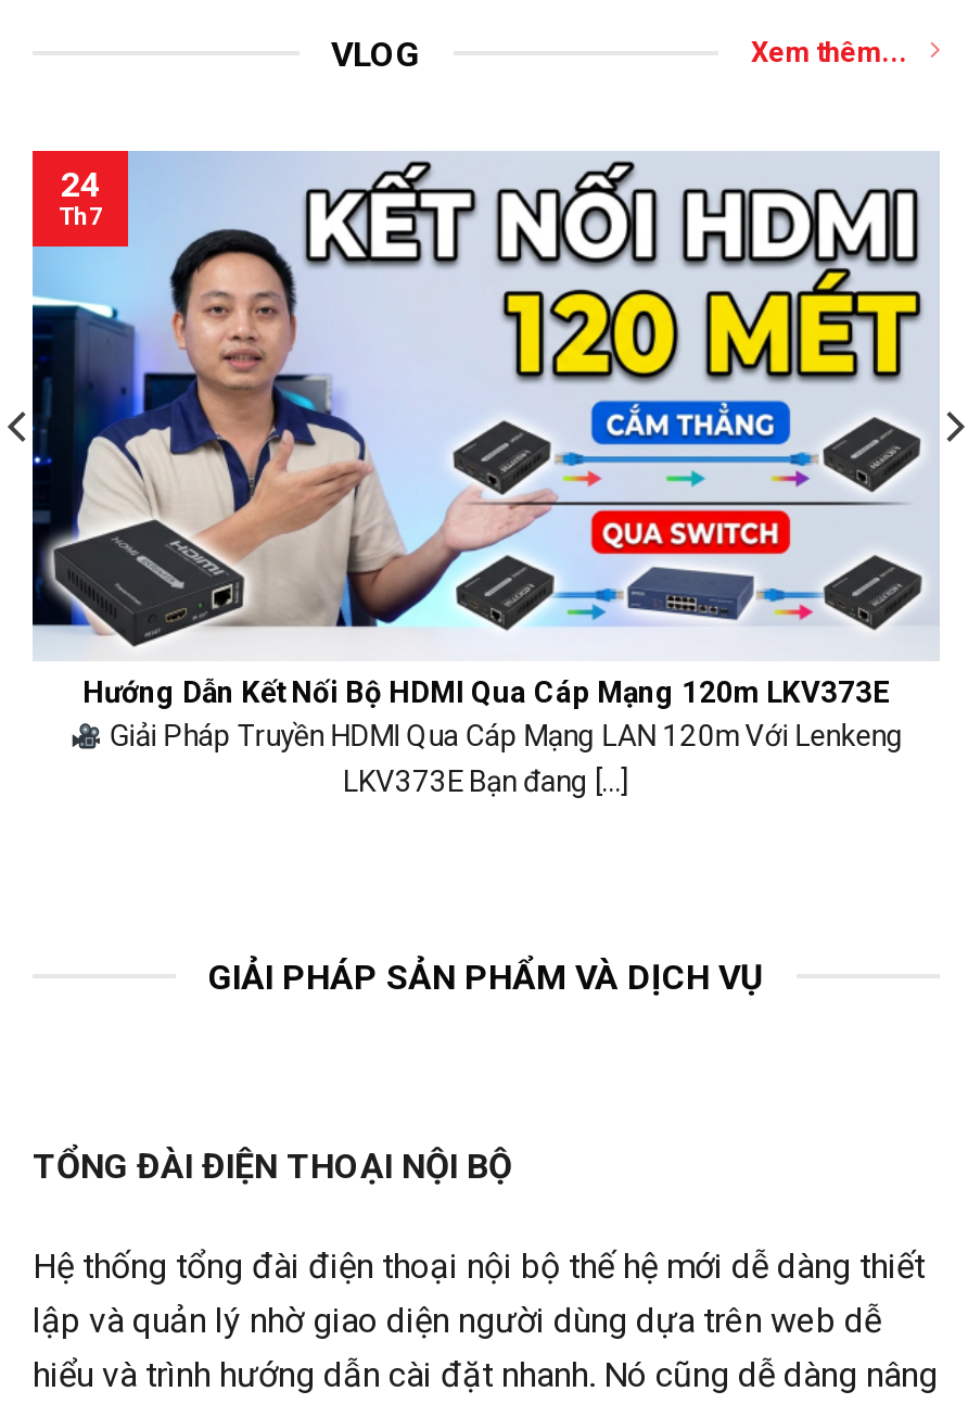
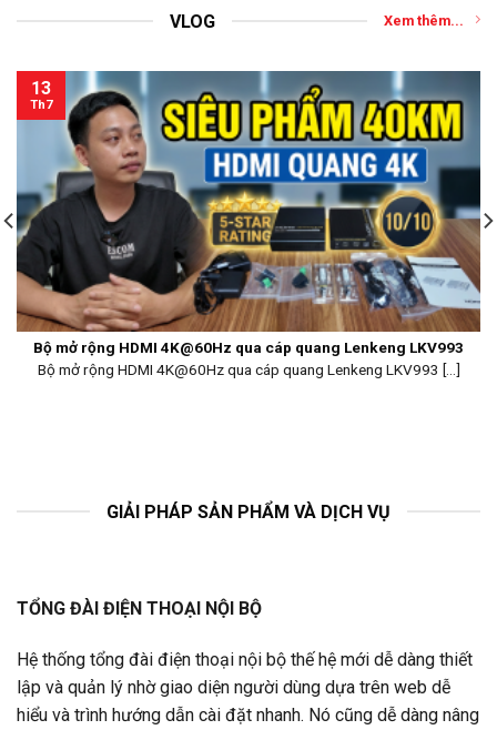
[7,151,940,644] [image] | 24 -> [3,71,494,331] [image] | 13
[82,675,903,799] Hướng Dẫn Kết Nối Bộ HDMI Qua Cáp Mạng 120m LKV373E | Giải Pháp Truyền HDMI Qua Cáp Mạng LAN 120m Với Lenkeng | LKV373E Bạn đang [...] -> [33,338,464,379] Bộ mở rộng HDMI 4K@60Hz qua cáp quang Lenkeng LKV993 | Bộ mở rộng HDMI 4K@60Hz qua cáp quang Lenkeng LKV993 [...]

